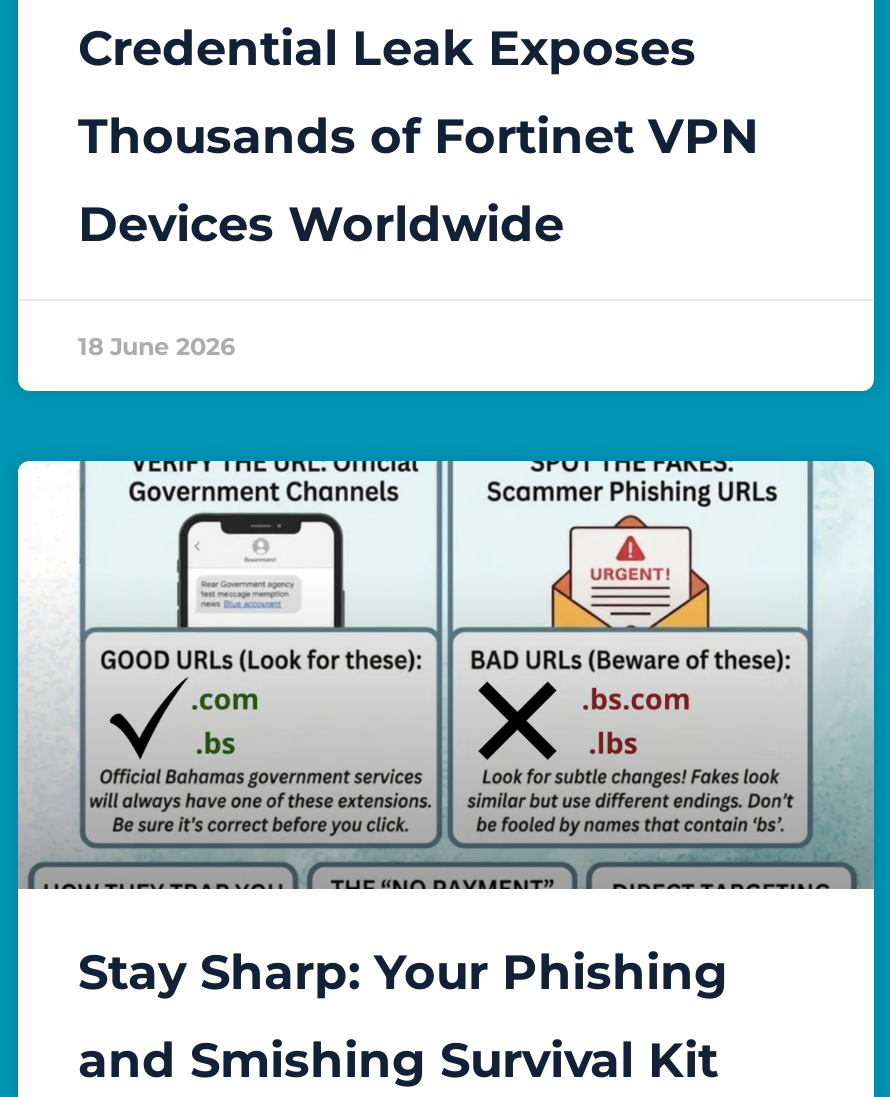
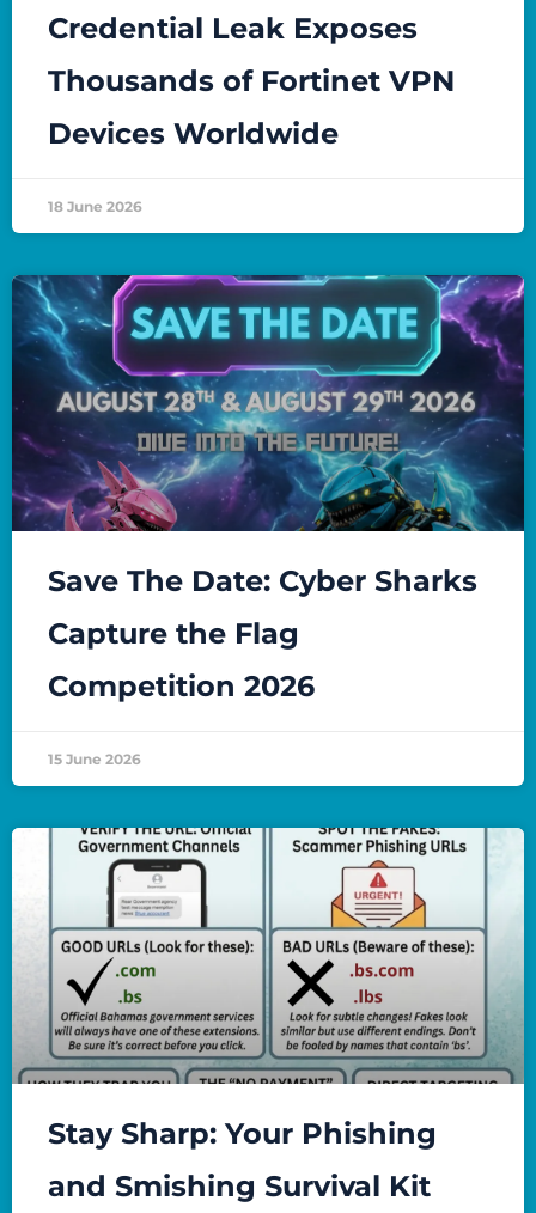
none -> [11,274,525,768] [image] | Save The Date: Cyber Sharks | Capture the Flag | Competition 2026 | 15 June 2026

